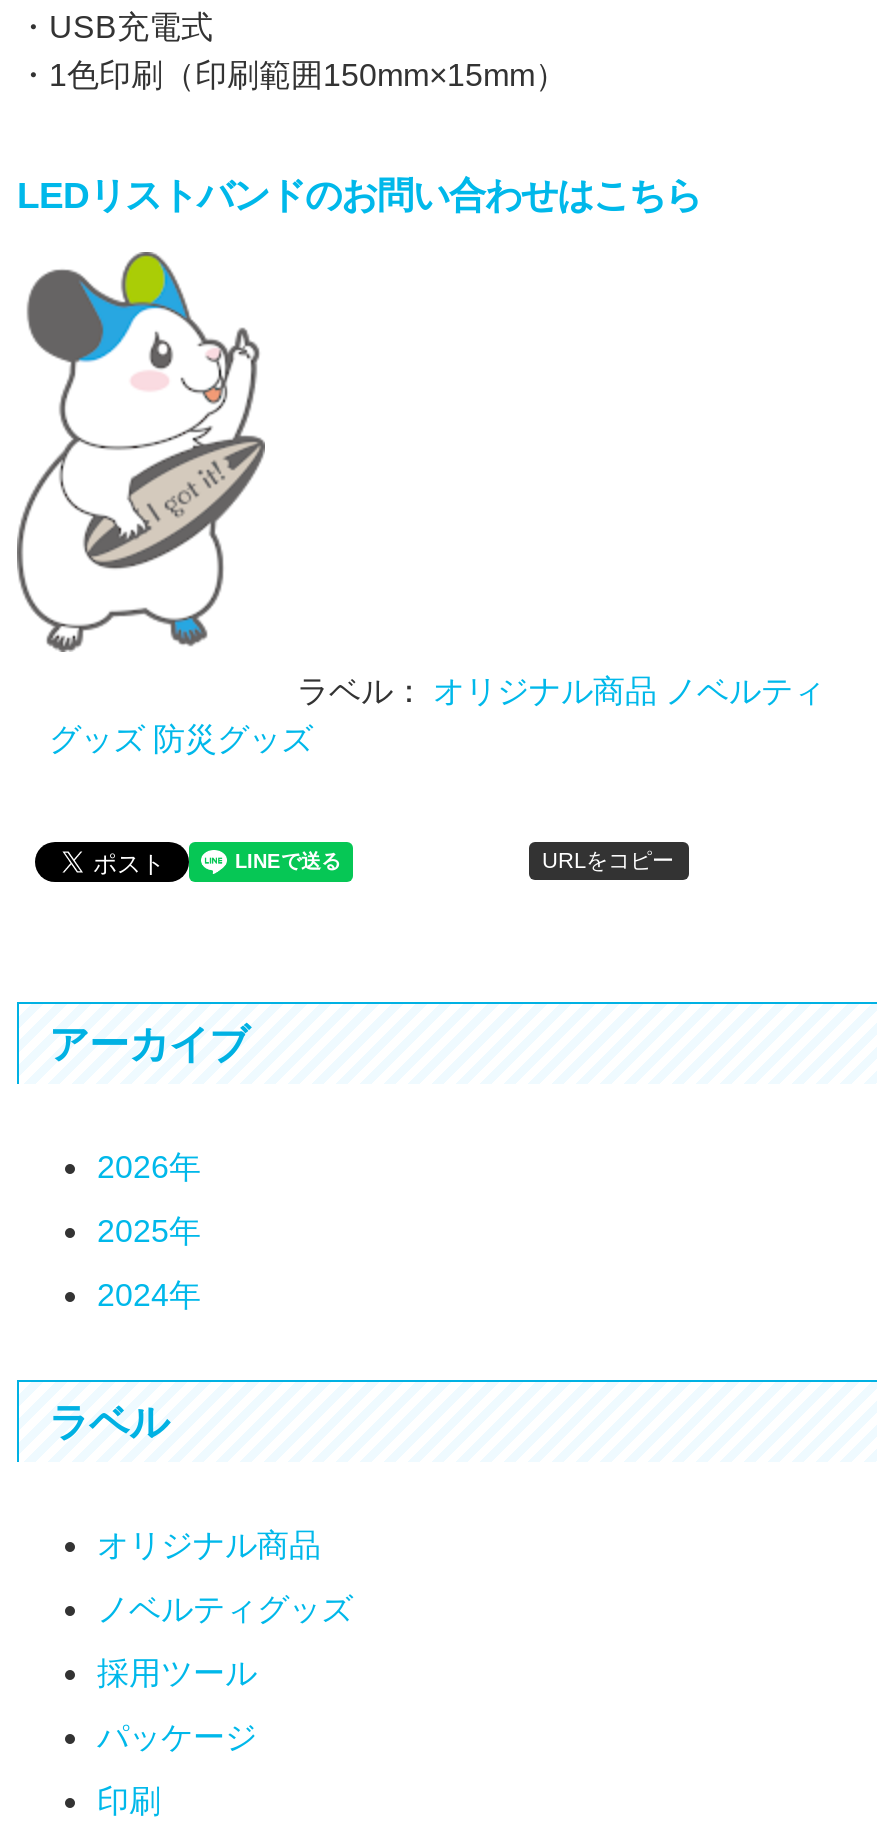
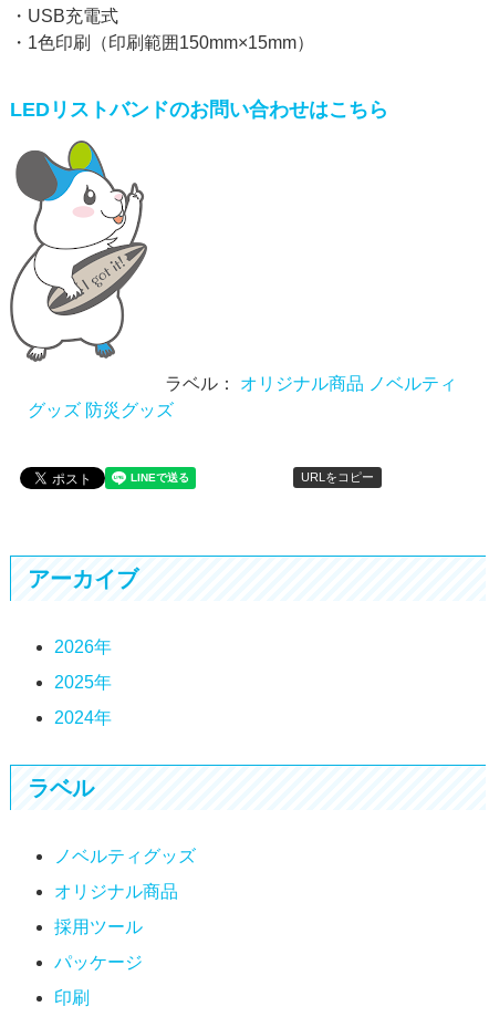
moved [97,1527,321,1561] -> [54,881,178,900]: オリジナル商品
moved [97,1591,353,1625] -> [54,846,196,865]: ノベルティグッズ

